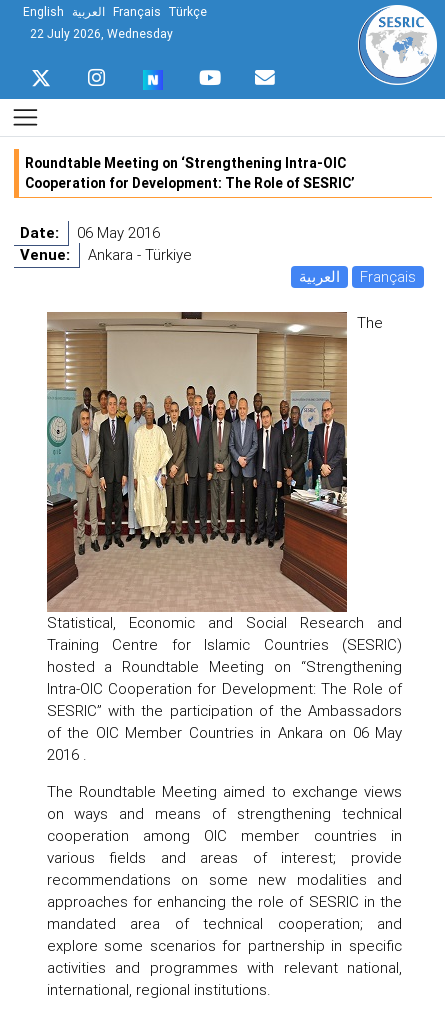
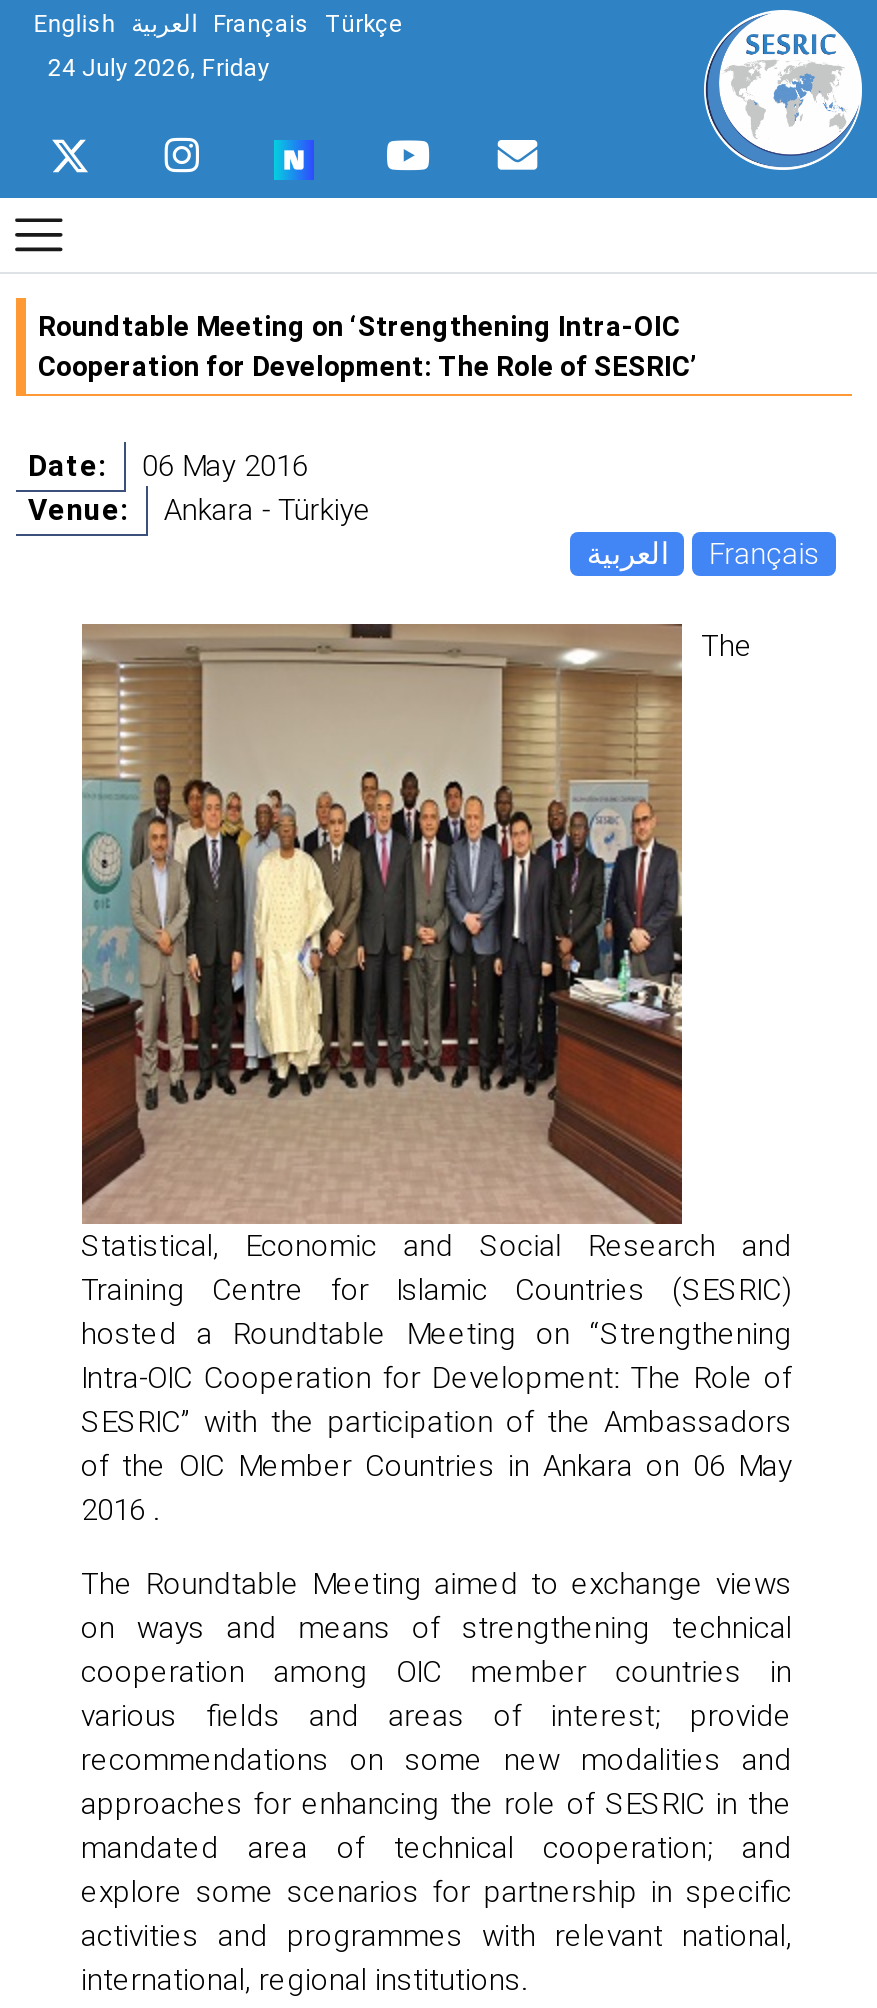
[30,26,173,41] 22 July 2026, Wednesday -> [48,52,270,82] 24 July 2026, Friday

